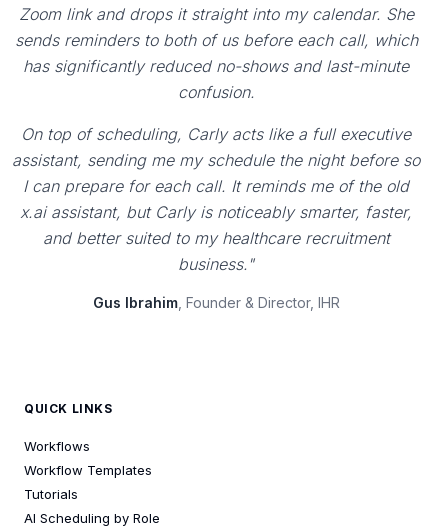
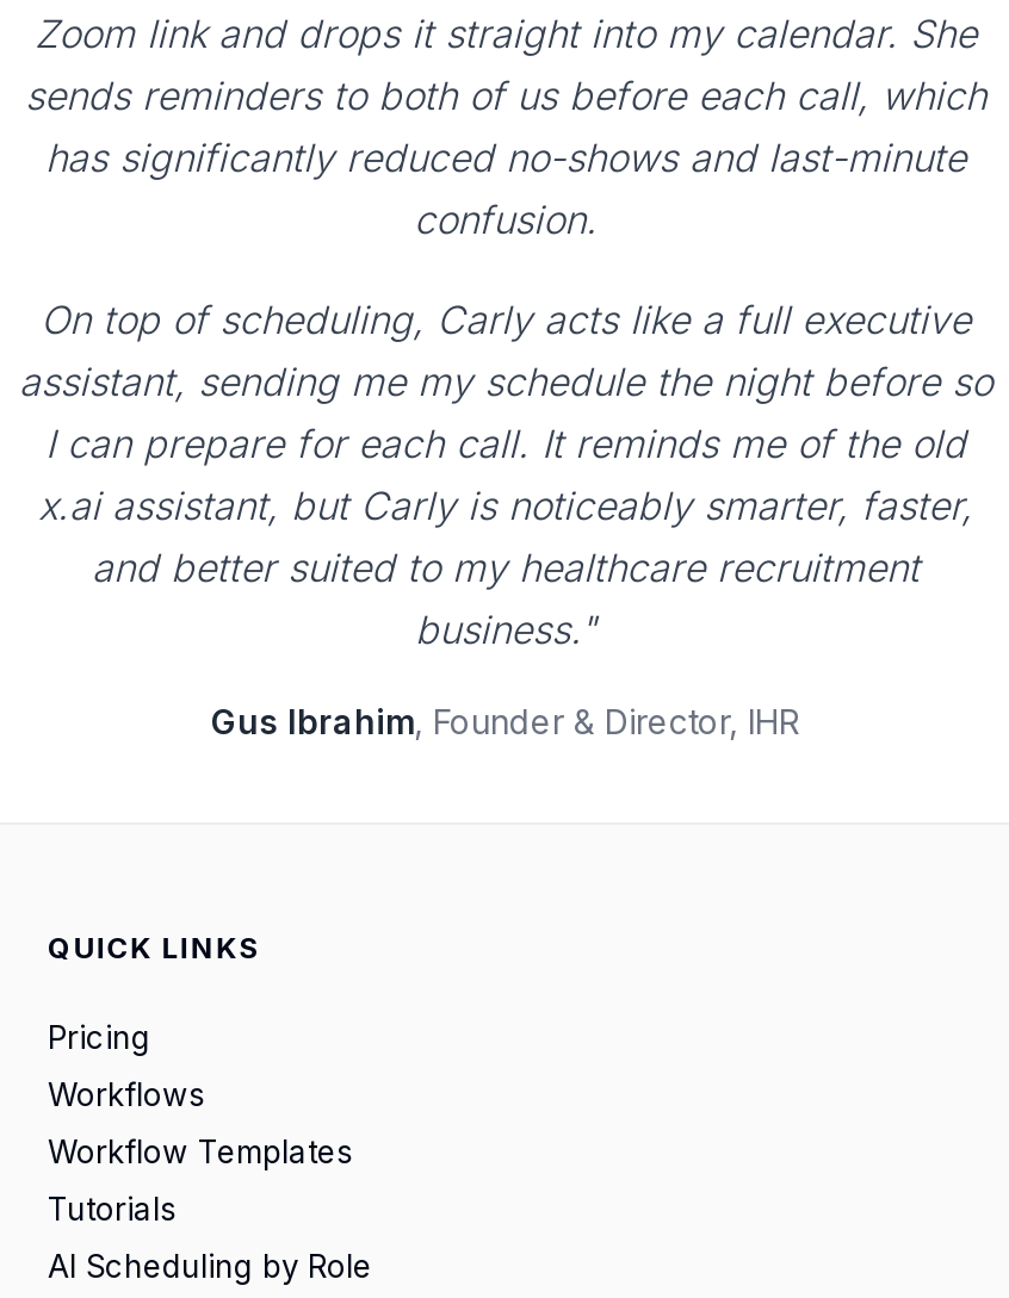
none -> [48,1017,150,1055] Pricing

